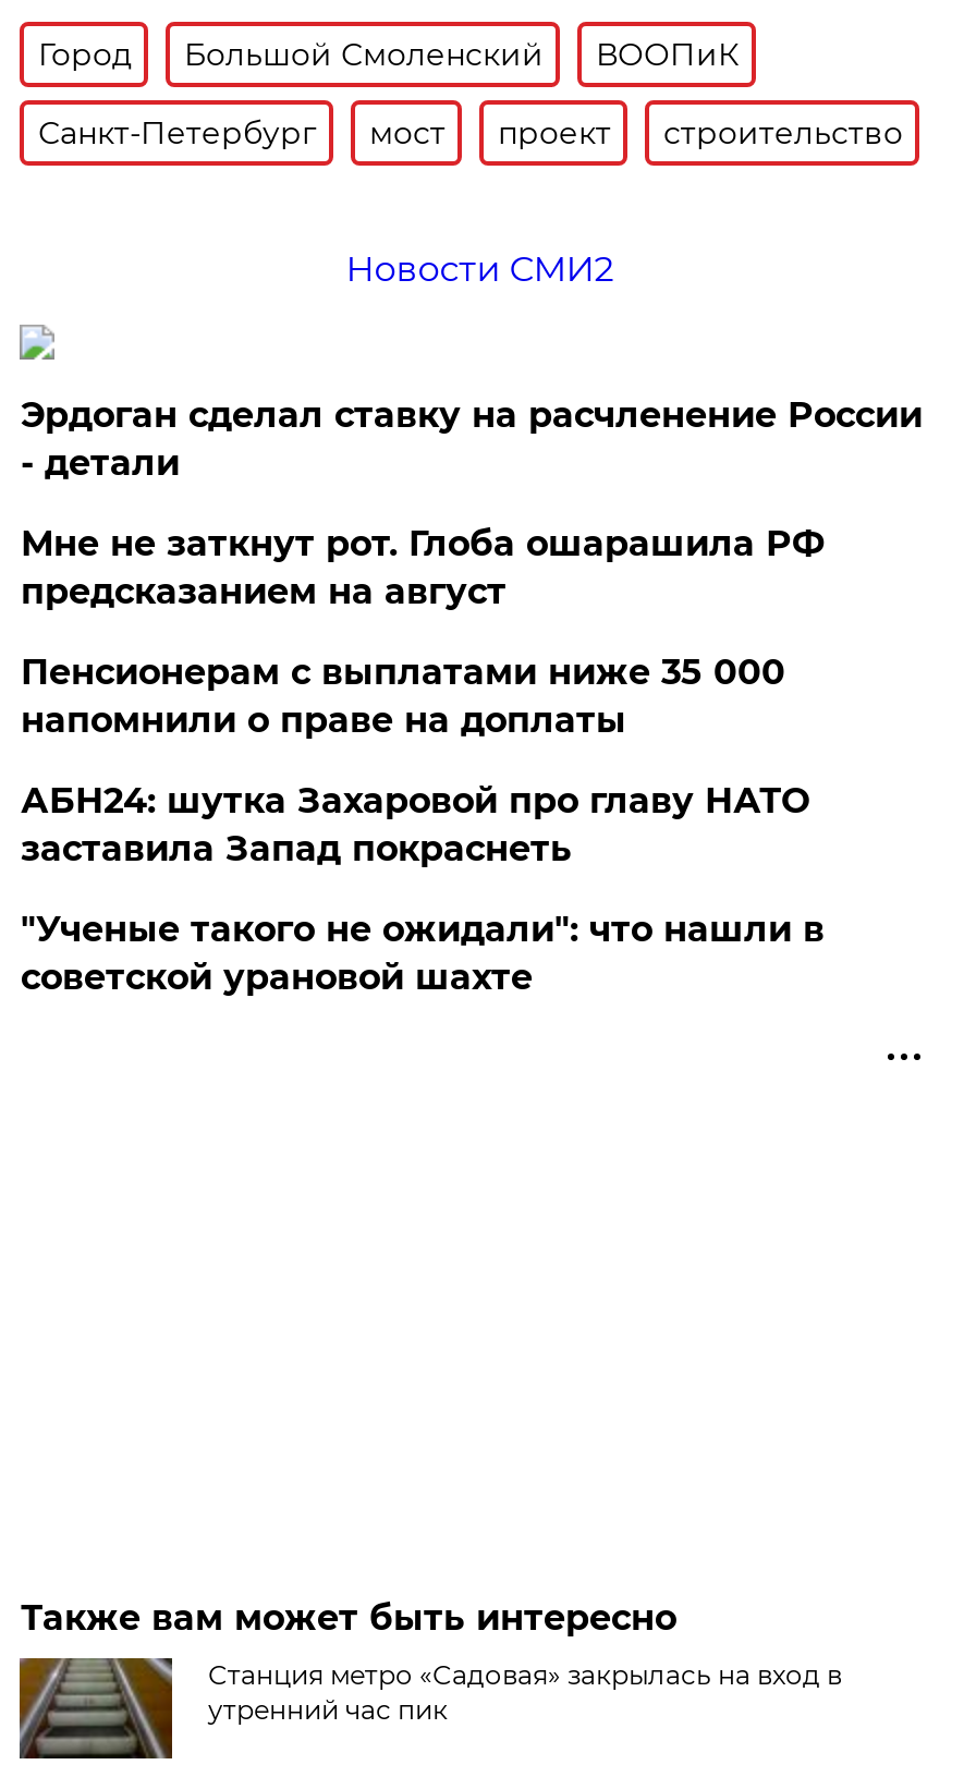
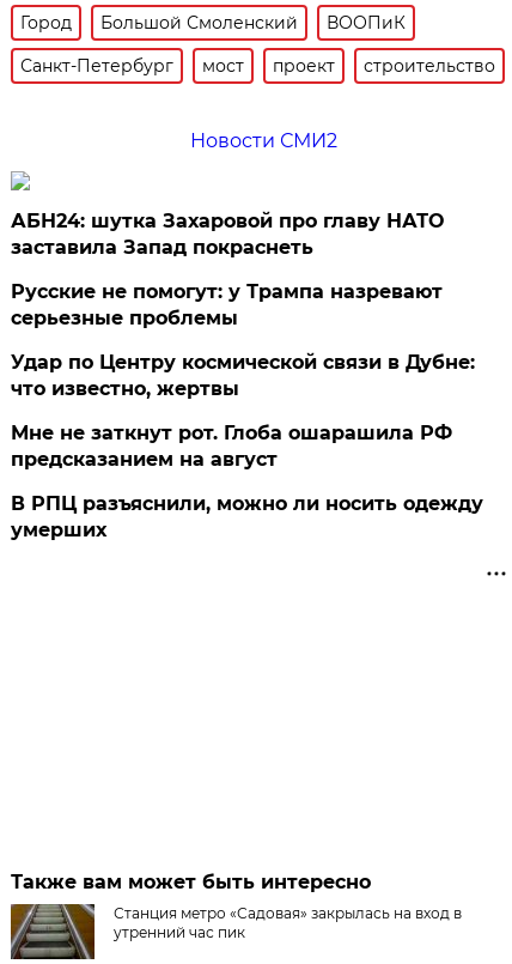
[20,394,922,741] Эрдоган сделал ставку на расчленение России | - детали | Пенсионерам с выплатами ниже 35 000 | напомнили о праве на доплаты -> none
moved [20,523,824,612] -> [11,422,453,471]: Мне не заткнут рот. Глоба ошарашила РФ | предсказанием на август
moved [20,780,809,869] -> [11,210,444,259]: АБН24: шутка Захаровой про главу НАТО | заставила Запад покраснеть
[20,909,824,998] "Ученые такого не ожидали": что нашли в | советской урановой шахте -> [11,280,484,541] Русские не помогут: у Трампа назревают | серьезные проблемы | Удар по Центру космической связи в Дубне: | что известно, жертвы | В РПЦ разъяснили, можно ли носить одежду | умерших

